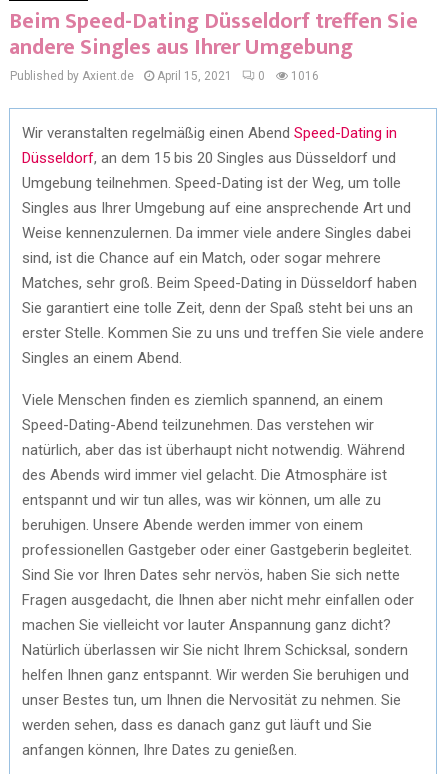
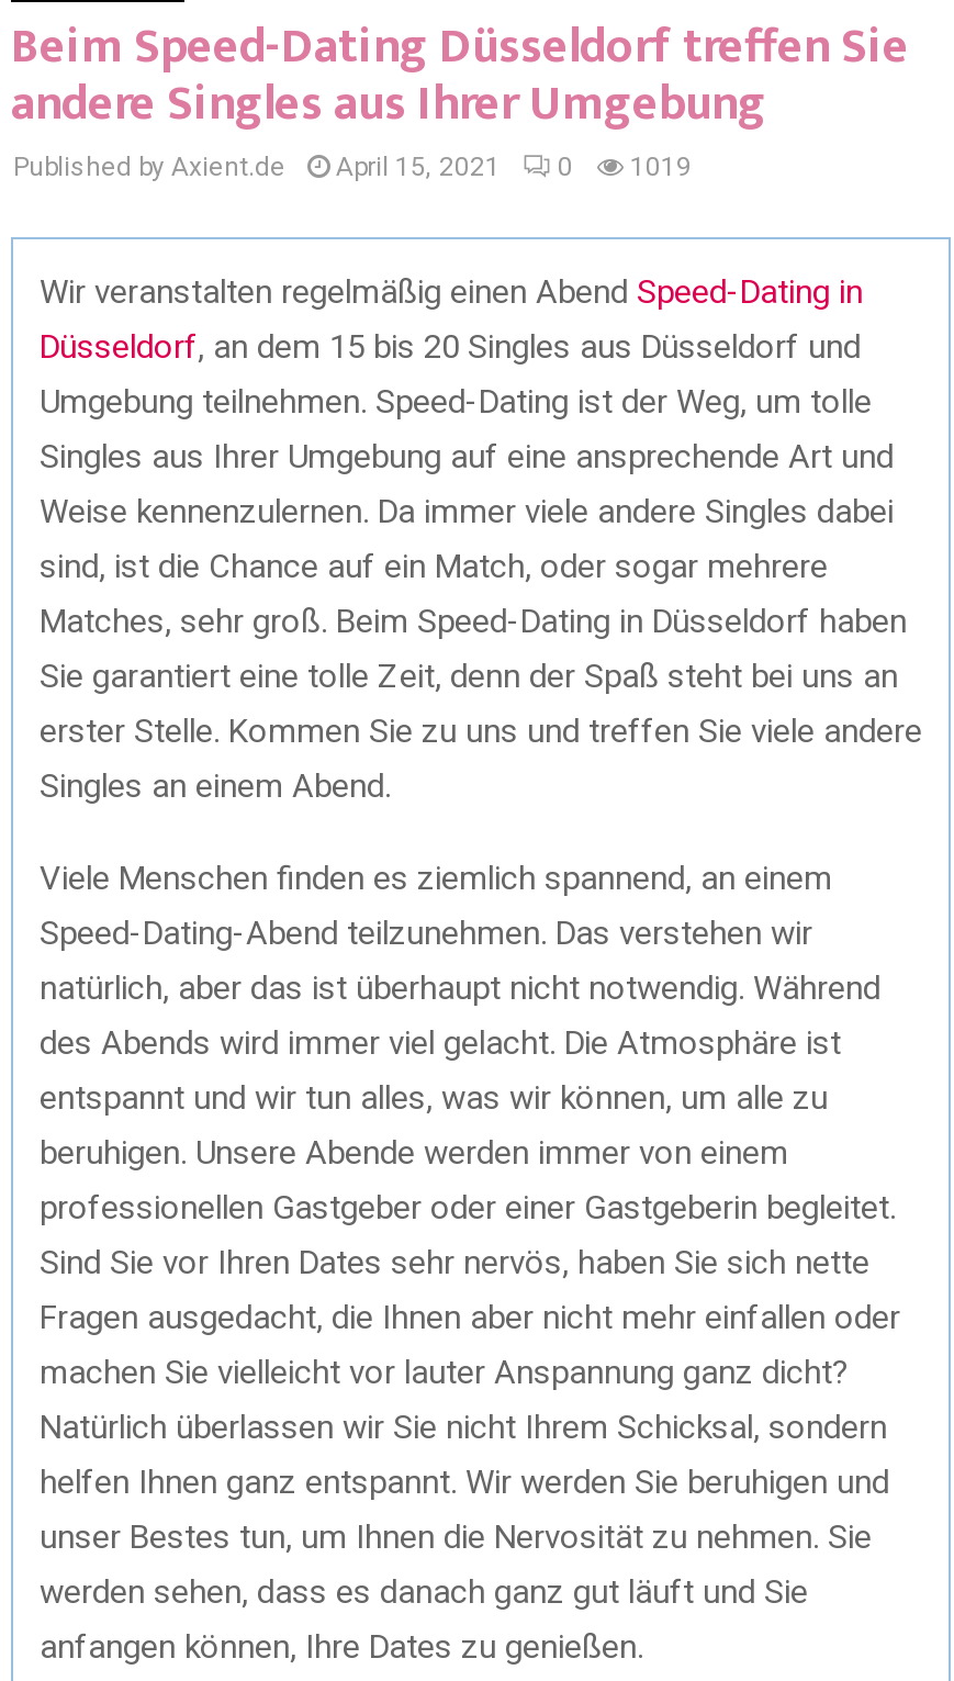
[10,69,319,83] Published by Axient.de April 15, 2021 0 1016 -> [13,152,692,182] Published by Axient.de April 15, 2021 0 1019

